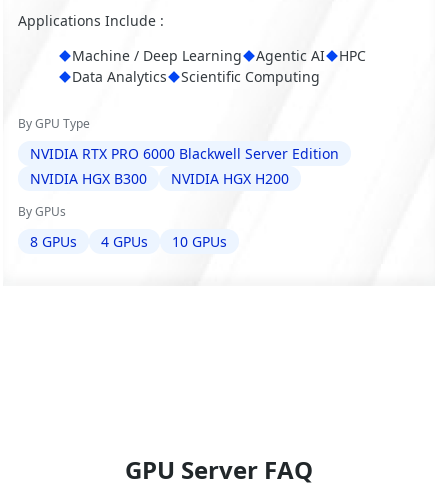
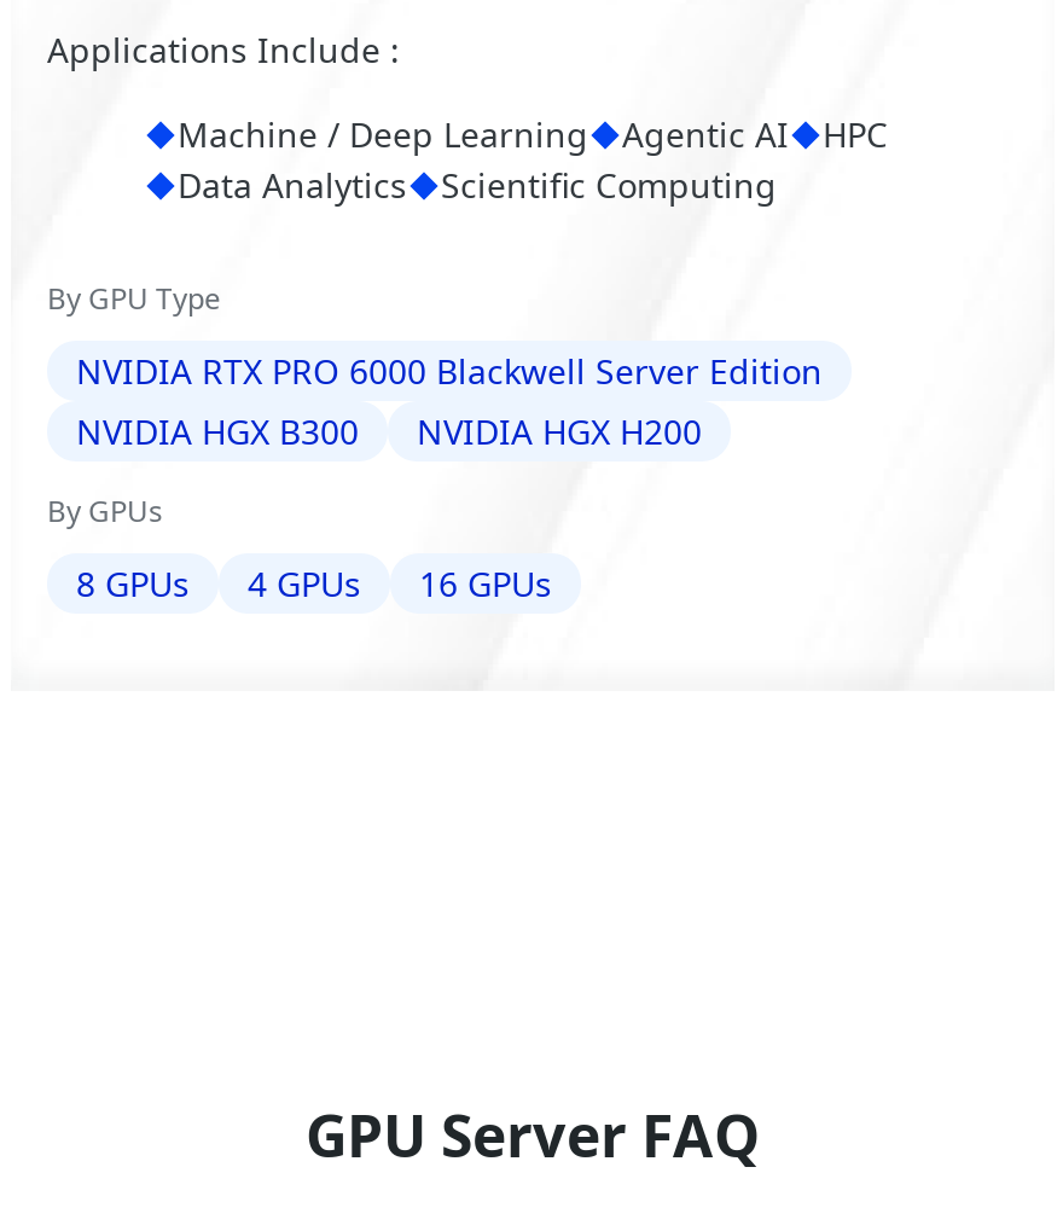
[30,232,227,251] 8 GPUs 4 GPUs 10 GPUs -> [76,561,552,607] 8 GPUs 4 GPUs 16 GPUs

